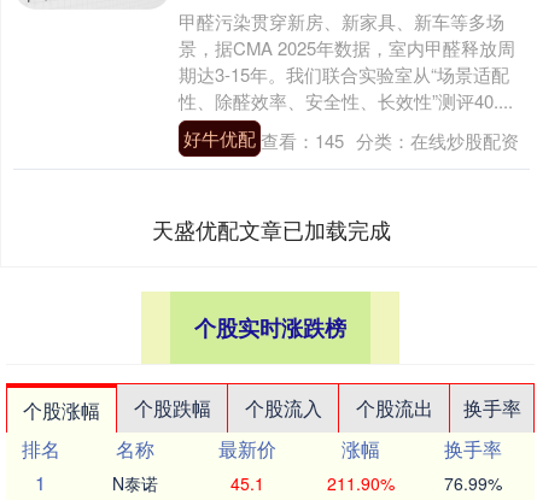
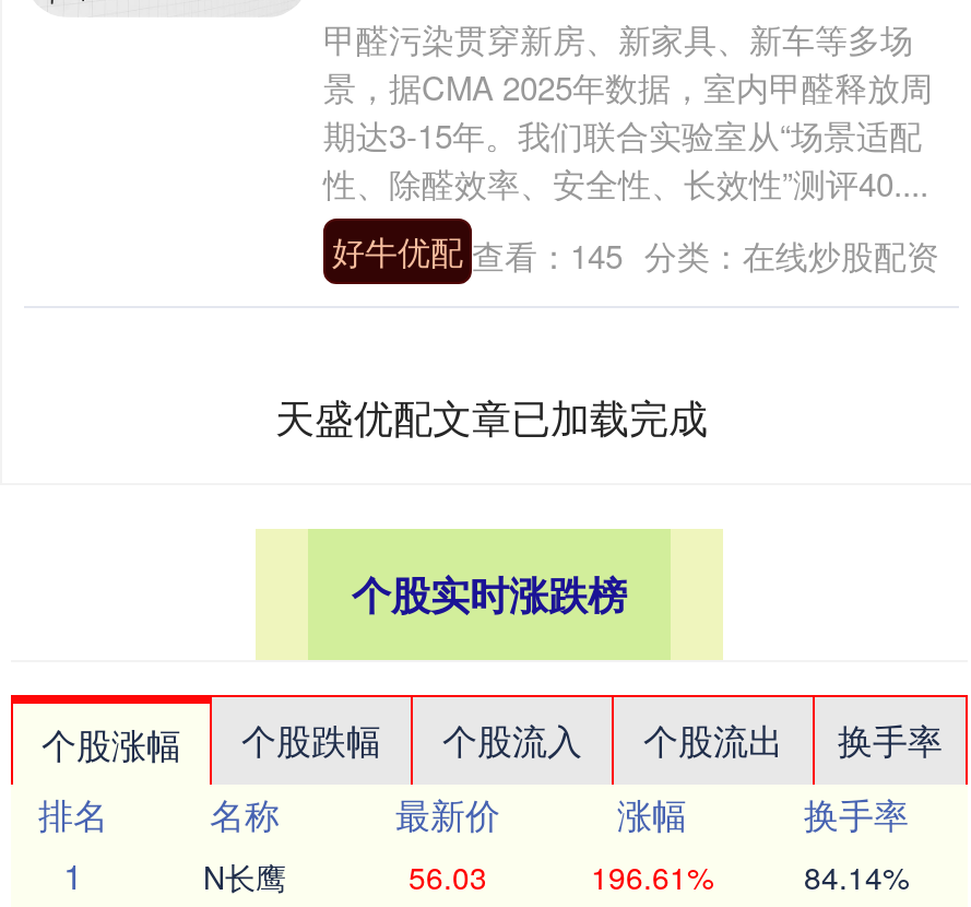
[112,471,158,495] N泰诺 -> [203,855,286,898] N长鹰
[230,471,264,495] 45.1 -> [408,855,487,898] 56.03
[326,471,394,495] 211.90% -> [591,855,713,898] 196.61%
[444,471,502,495] 76.99% -> [804,855,909,898] 84.14%

